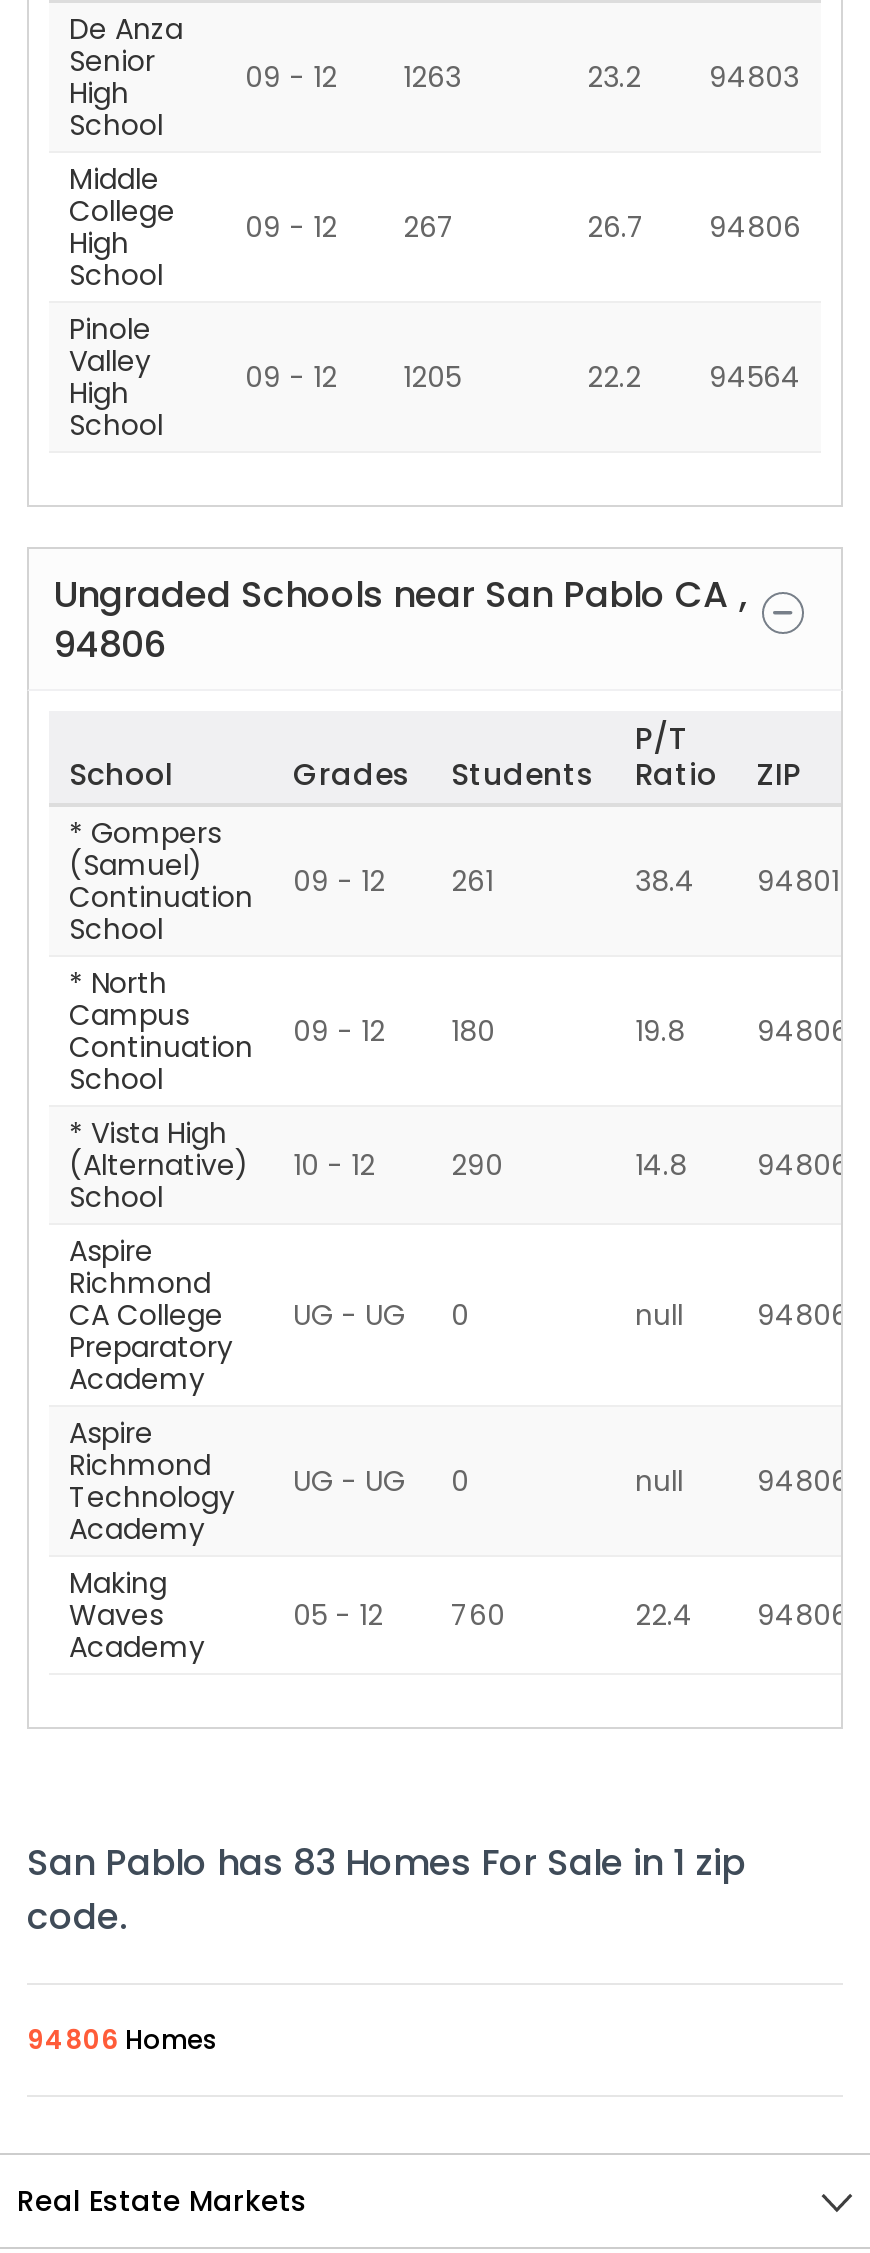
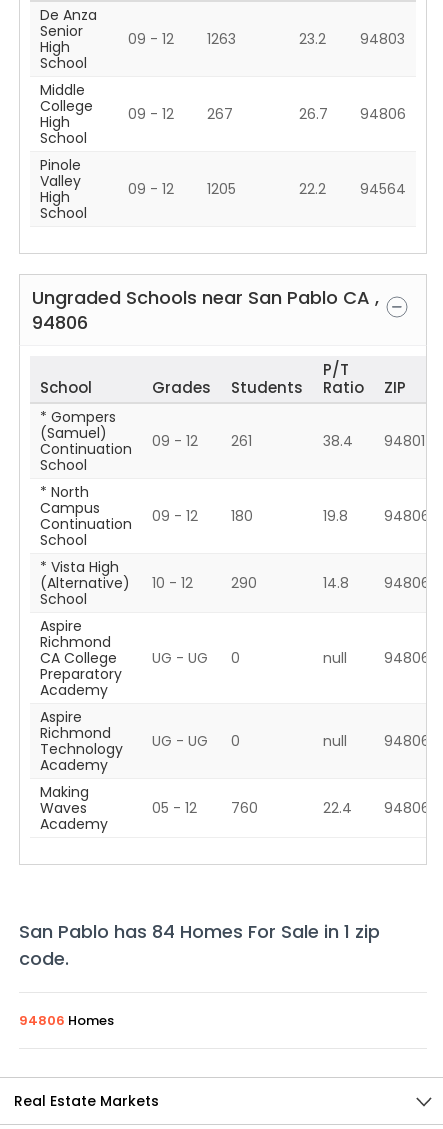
[27,1837,745,1887] San Pablo has 83 Homes For Sale in 1 zip -> [19,919,380,944] San Pablo has 84 Homes For Sale in 1 zip

